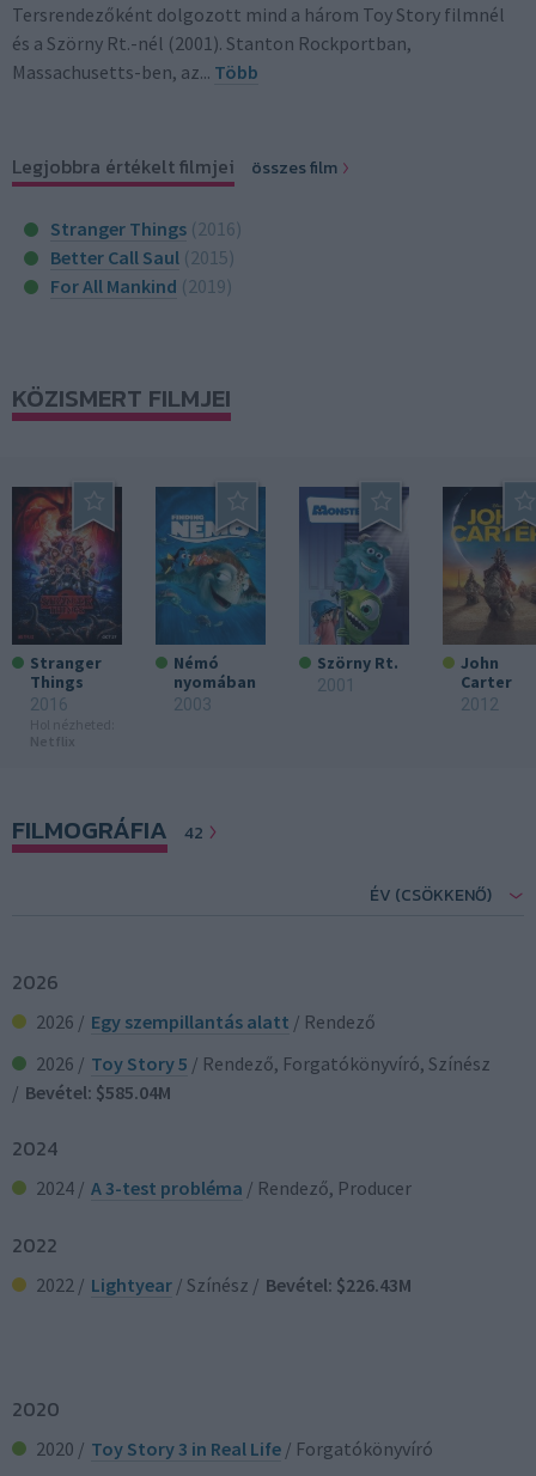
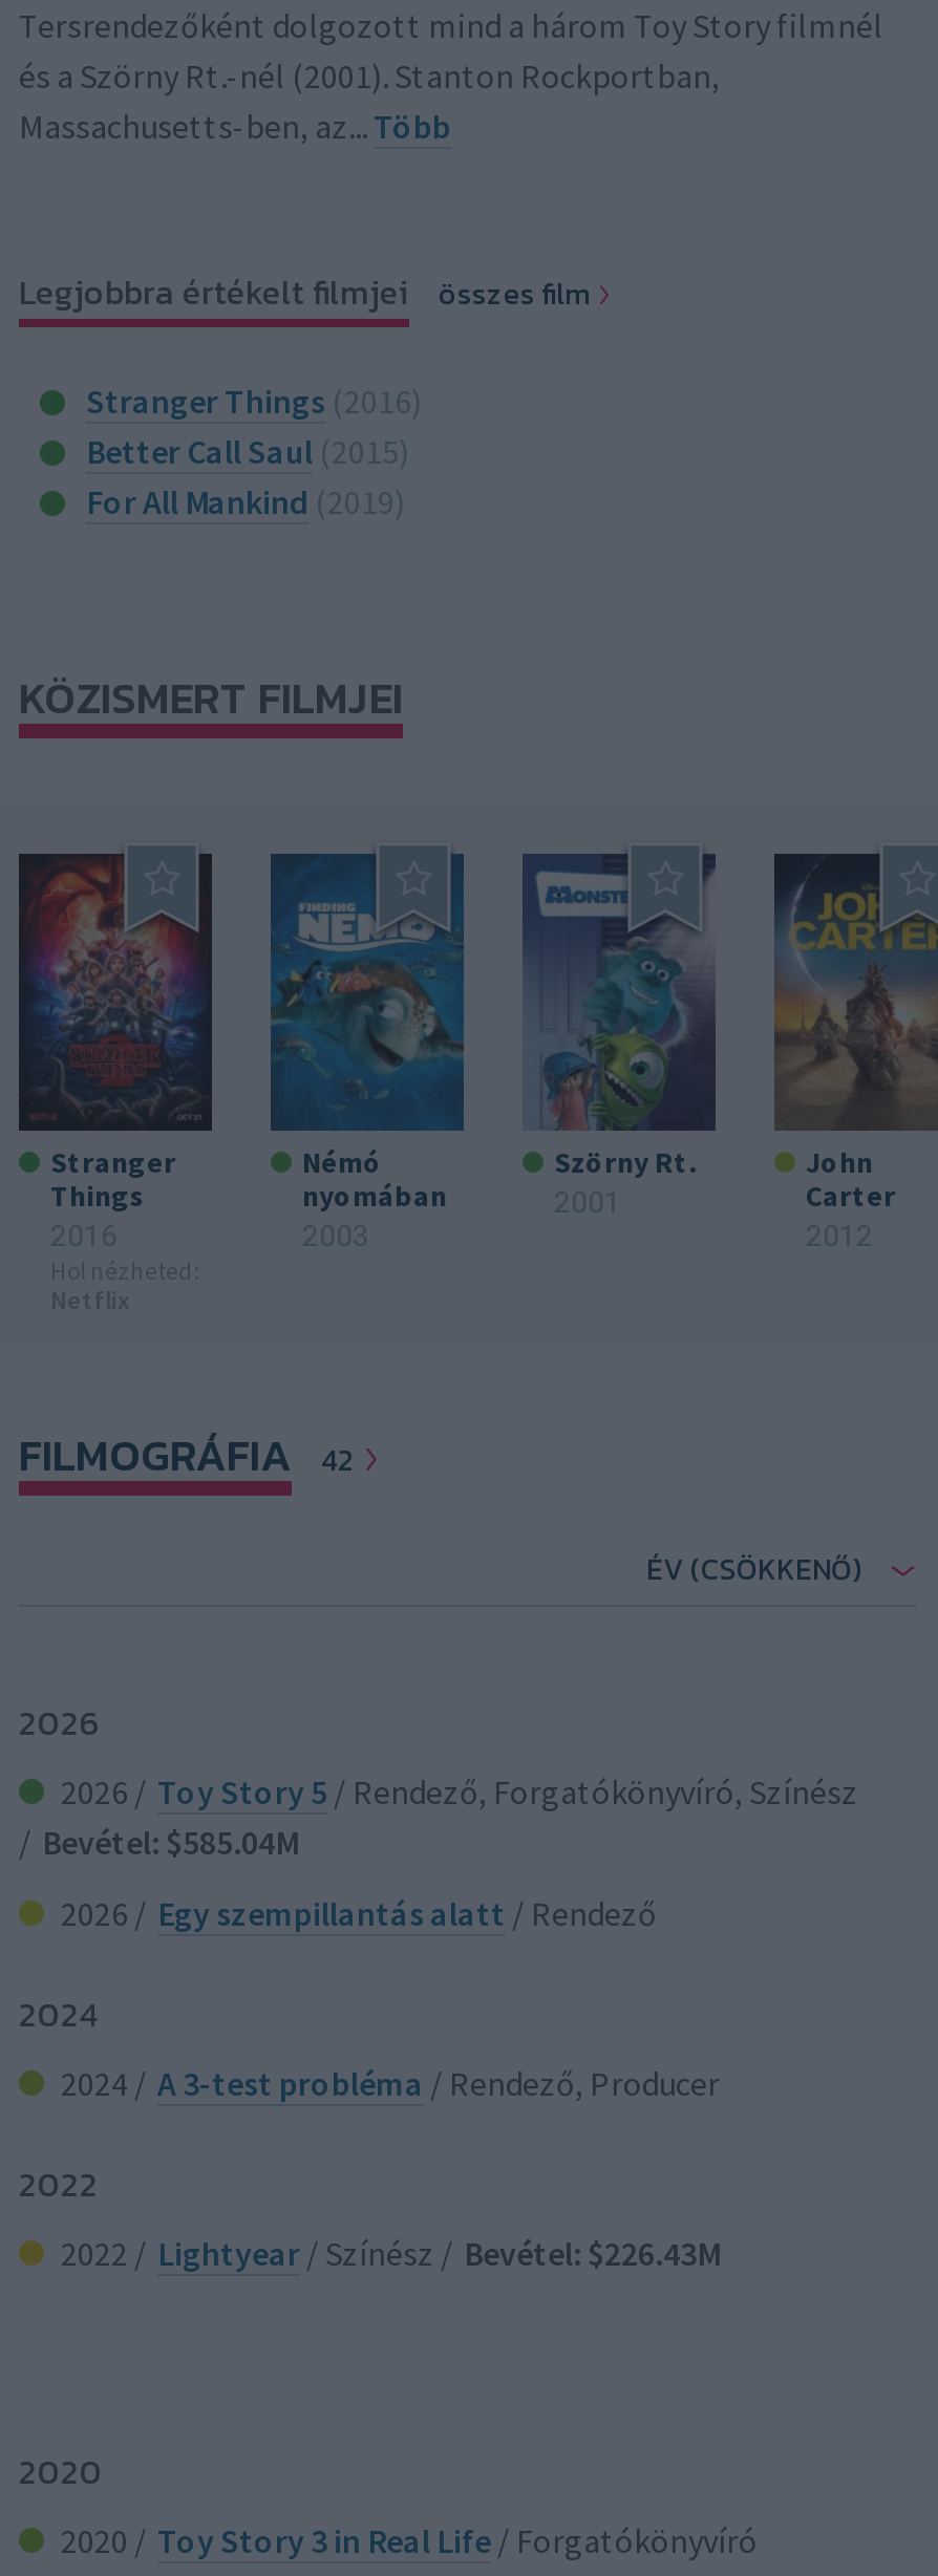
moved [36,1009,376,1033] -> [61,1892,657,1933]: 2026 / Egy szempillantás alatt / Rendező
moved [12,1051,491,1104] -> [19,1770,858,1862]: 2026 / Toy Story 5 / Rendező, Forgatókönyvíró, Színész | / Bevétel: $585.04M

